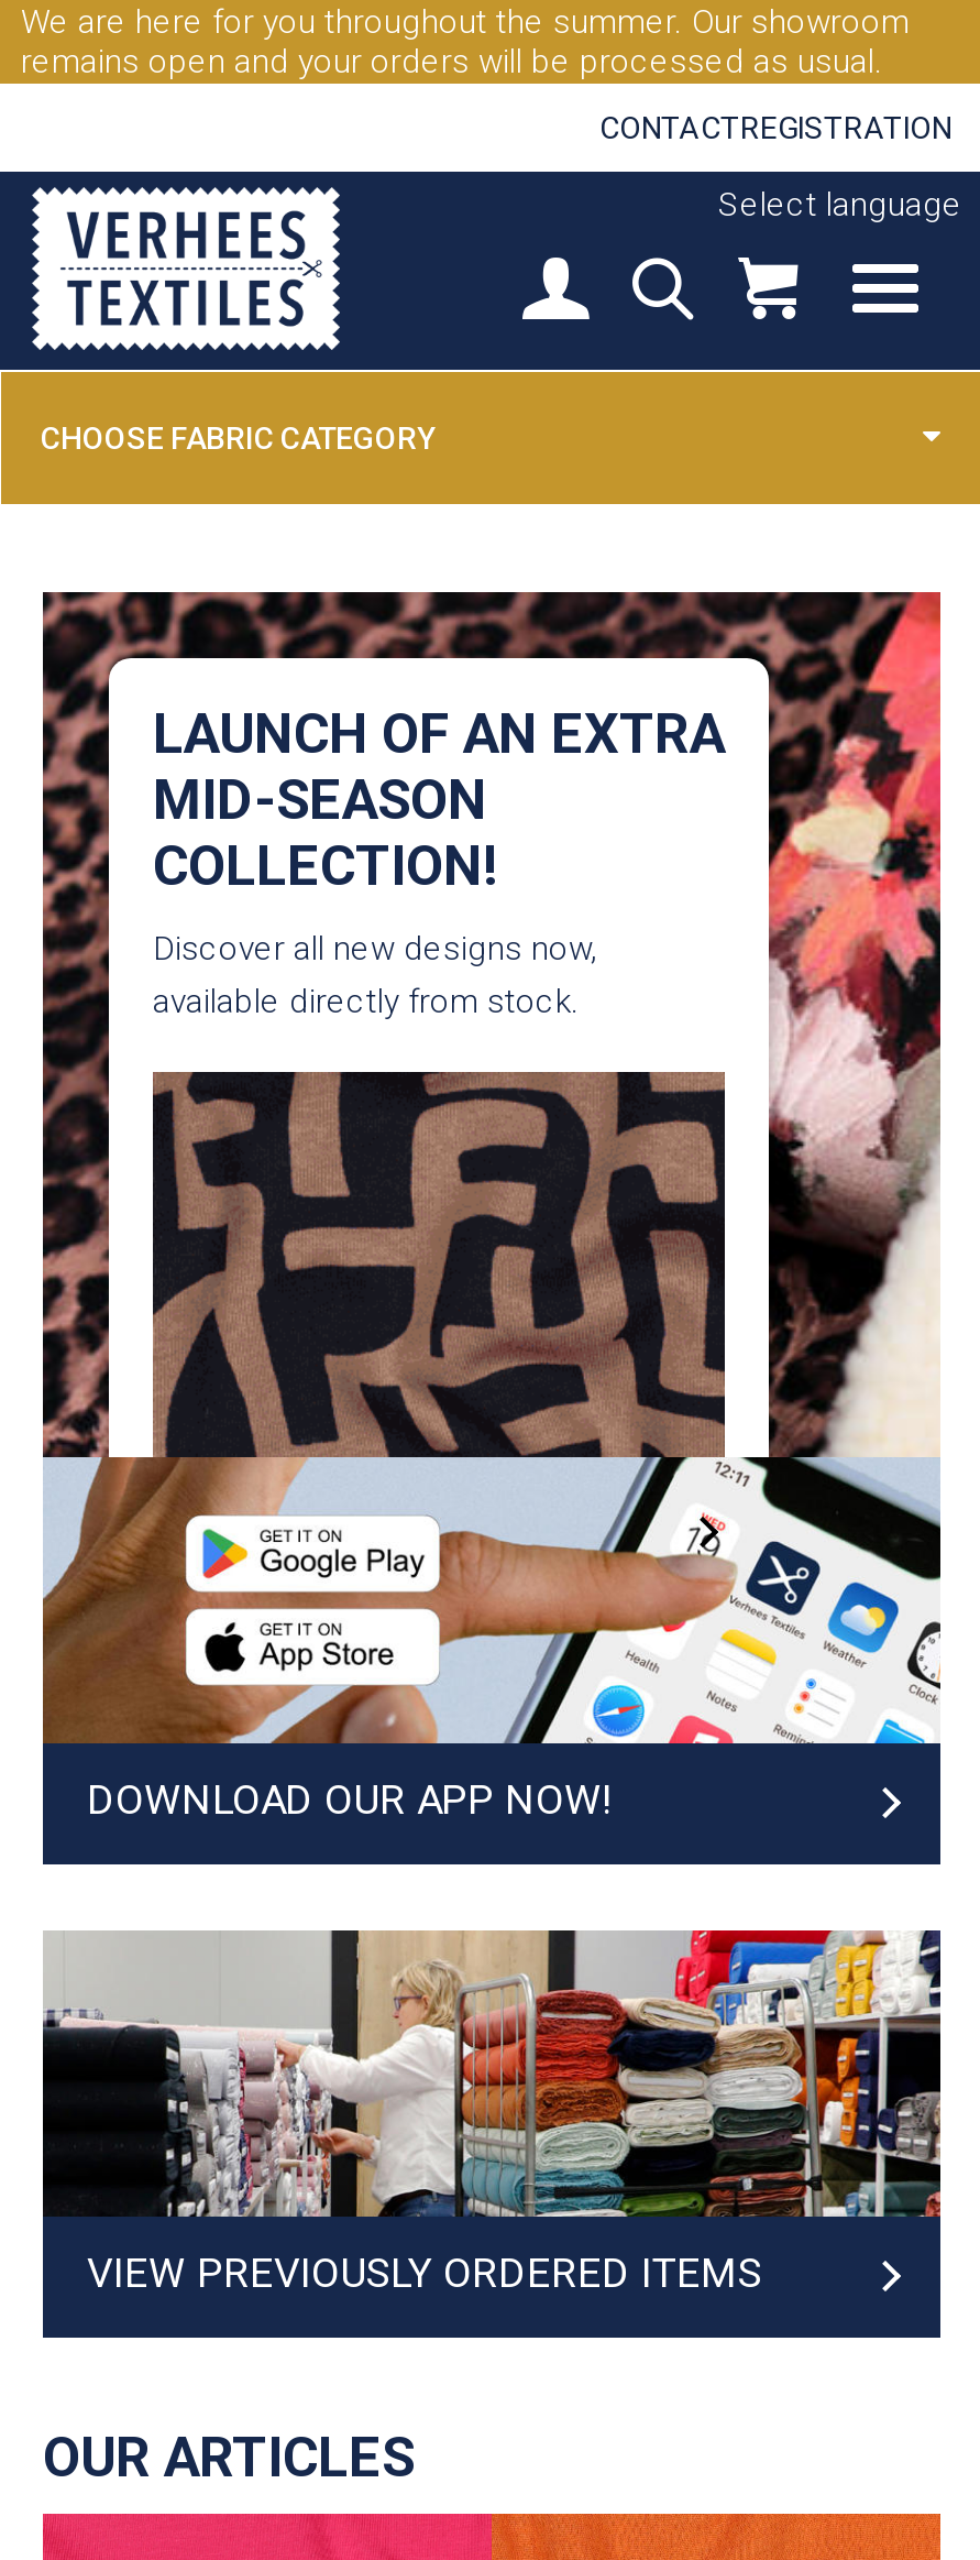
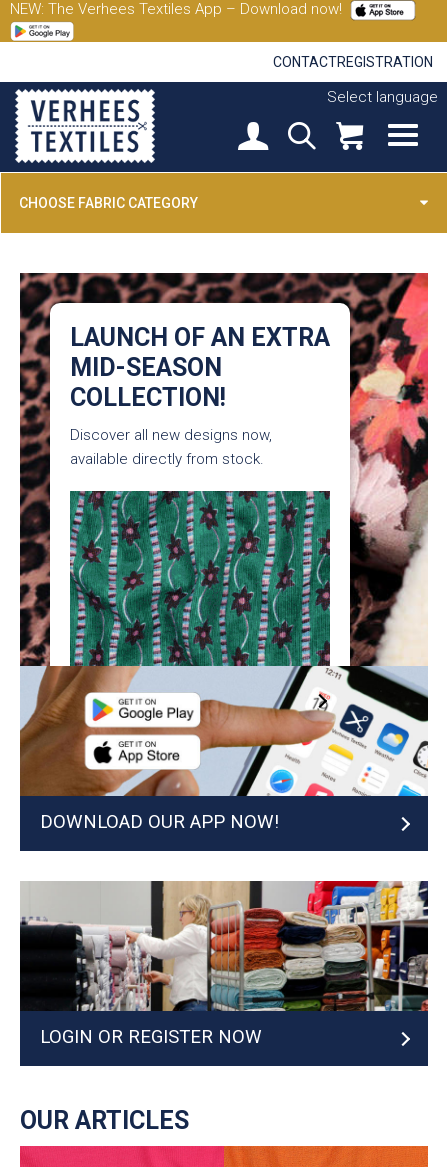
[21,2,910,81] We are here for you throughout the summer. Our showroom | remains open and your orders will be processed as usual. -> [10,0,350,18] NEW: The Verhees Textiles App – Download now!
[151,1070,727,1459] [image] -> [69,490,331,667] [image]
[87,2249,762,2298] VIEW PREVIOUSLY ORDERED ITEMS -> [40,1026,262,1048] LOGIN OR REGISTER NOW

